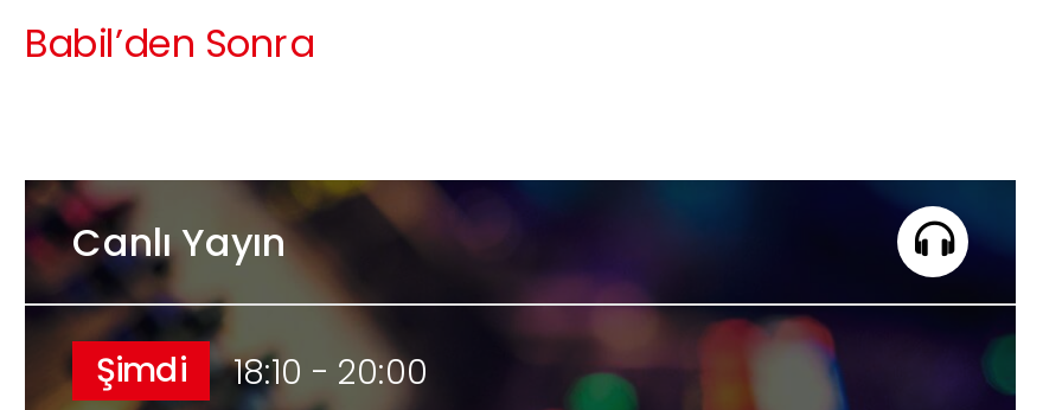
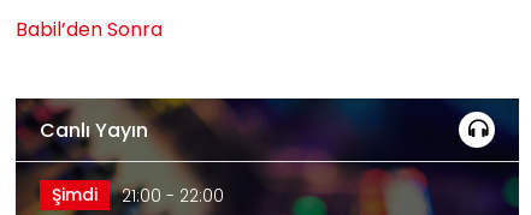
[96,346,428,396] Şimdi 18:10 - 20:00 -> [52,182,224,208] Şimdi 21:00 - 22:00

